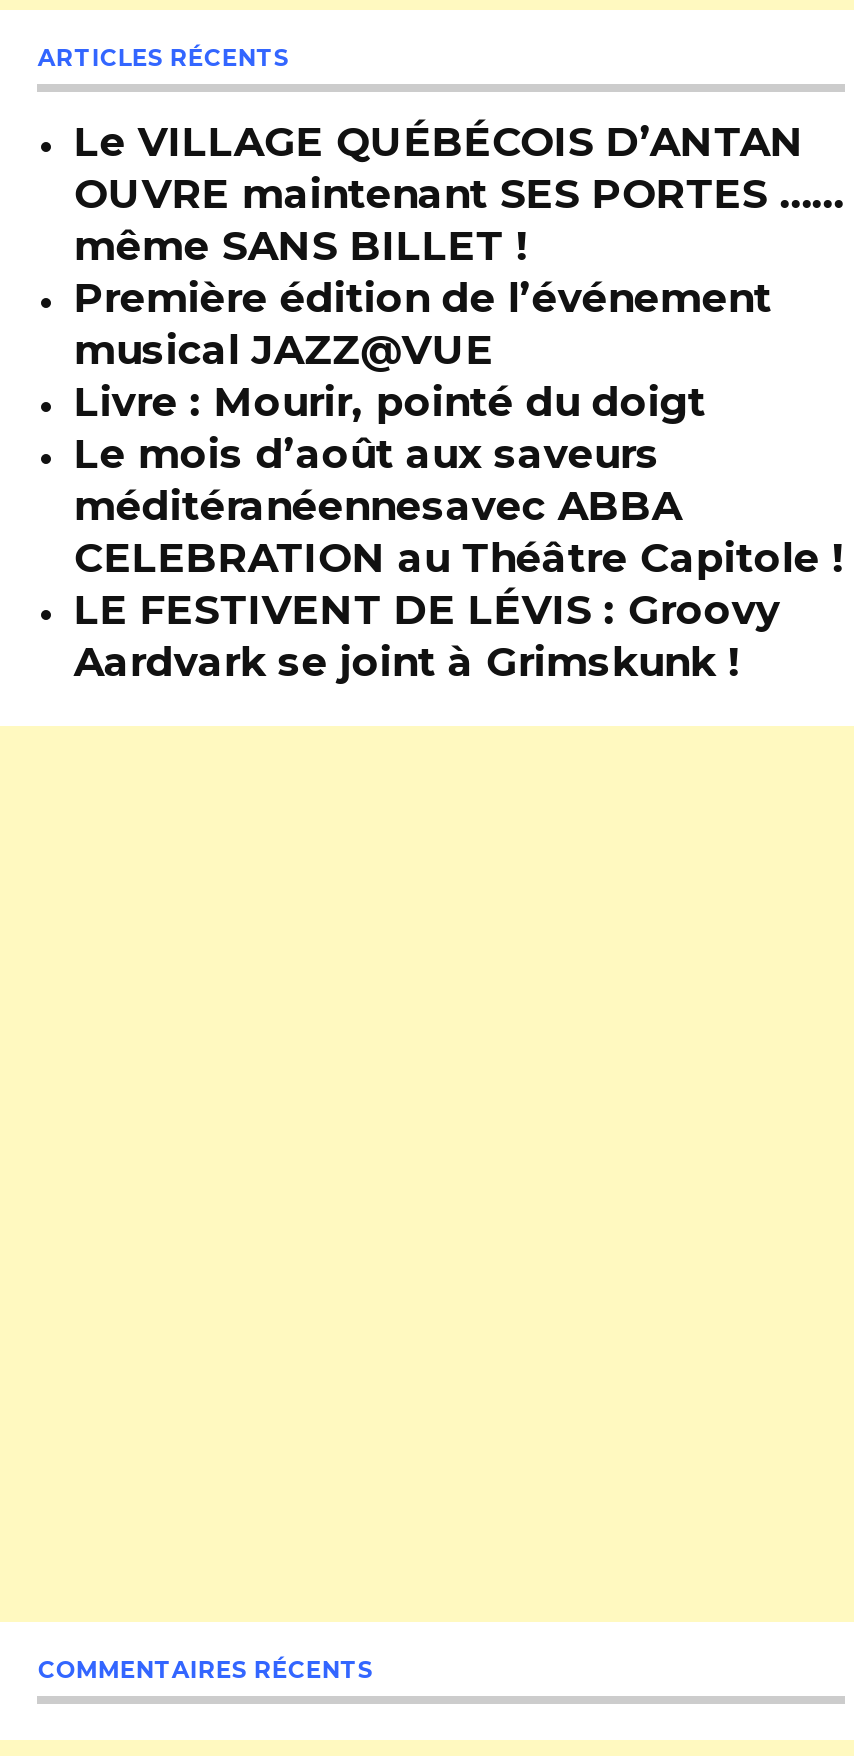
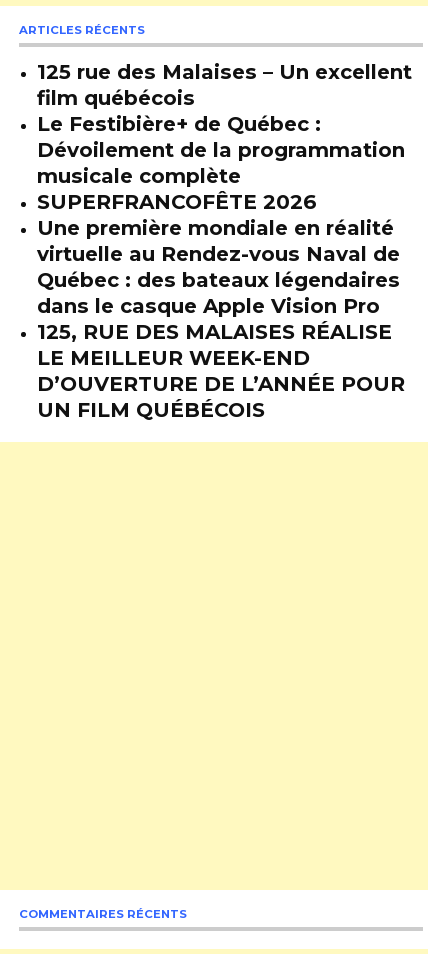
[74,117,844,687] Le VILLAGE QUÉBÉCOIS D’ANTAN | OUVRE maintenant SES PORTES …… | même SANS BILLET ! | Première édition de l’événement | musical JAZZ@VUE | Livre : Mourir, pointé du doigt | Le mois d’août aux saveurs | méditéranéennesavec ABBA | CELEBRATION au Théâtre Capitole ! | LE FESTIVENT DE LÉVIS : Groovy | Aardvark se joint à Grimskunk ! -> [37,59,412,422] 125 rue des Malaises – Un excellent | film québécois | Le Festibière+ de Québec : | Dévoilement de la programmation | musicale complète | SUPERFRANCOFÊTE 2026 | Une première mondiale en réalité | virtuelle au Rendez-vous Naval de | Québec : des bateaux légendaires | dans le casque Apple Vision Pro | 125, RUE DES MALAISES RÉALISE | LE MEILLEUR WEEK-END | D’OUVERTURE DE L’ANNÉE POUR | UN FILM QUÉBÉCOIS

